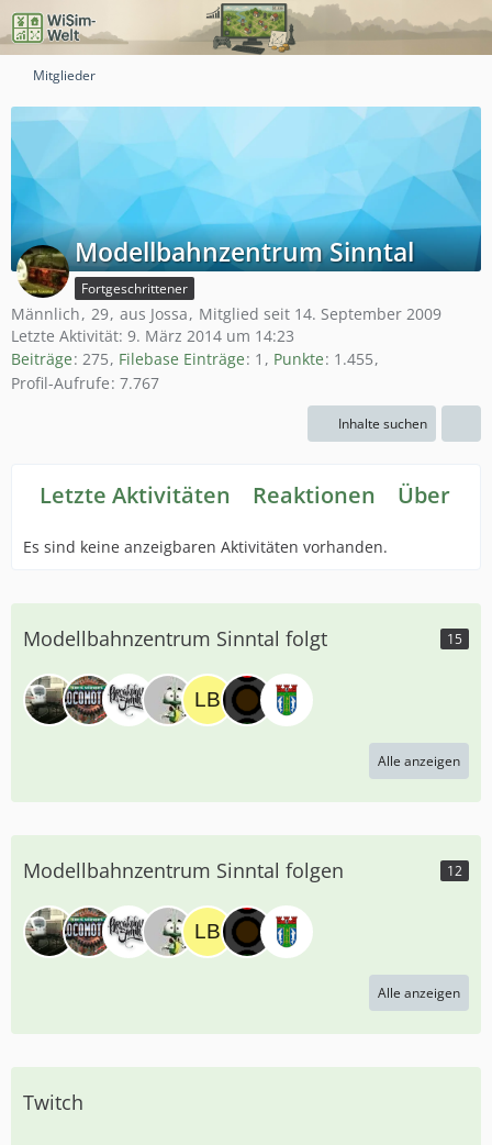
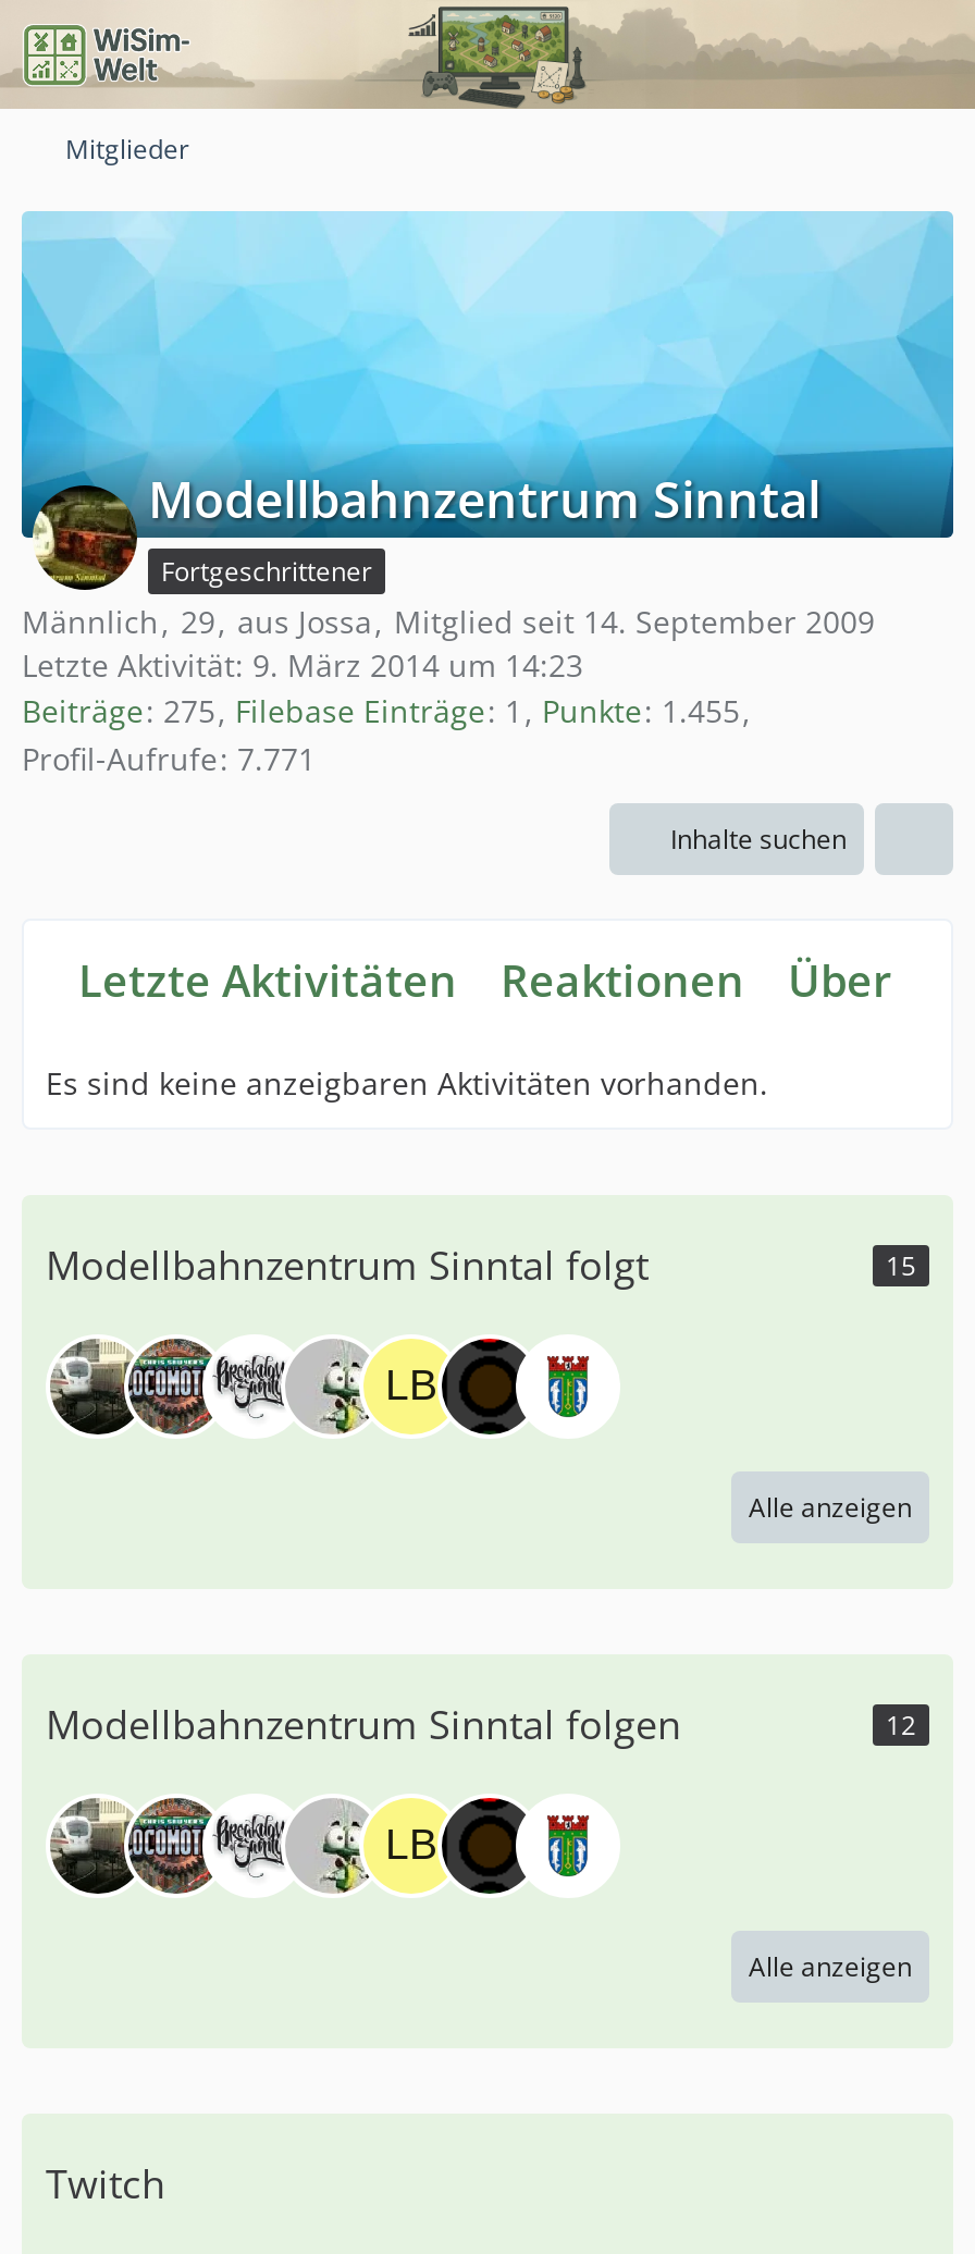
[11,372,159,393] Profil-Aufrufe 7.767 -> [22,737,316,778] Profil-Aufrufe 7.771

